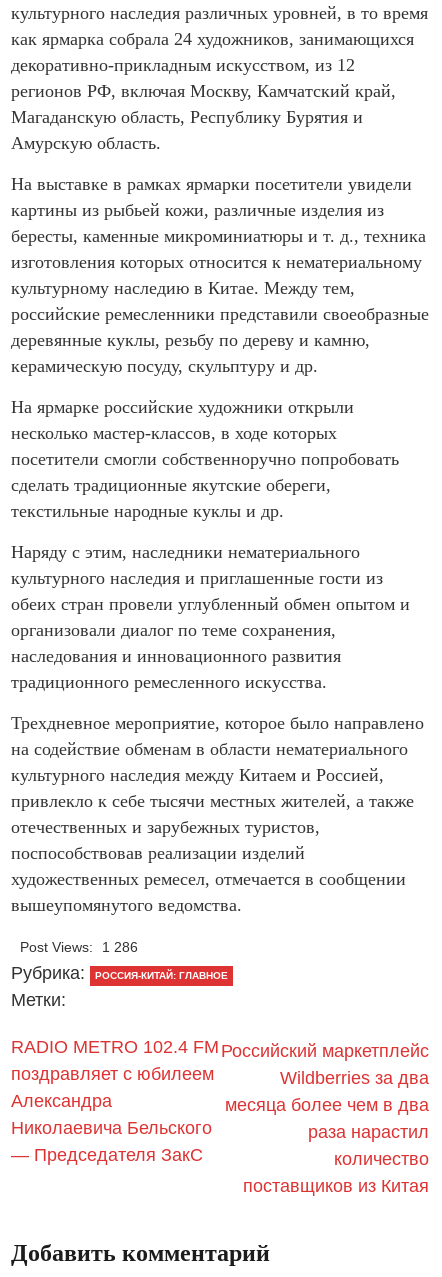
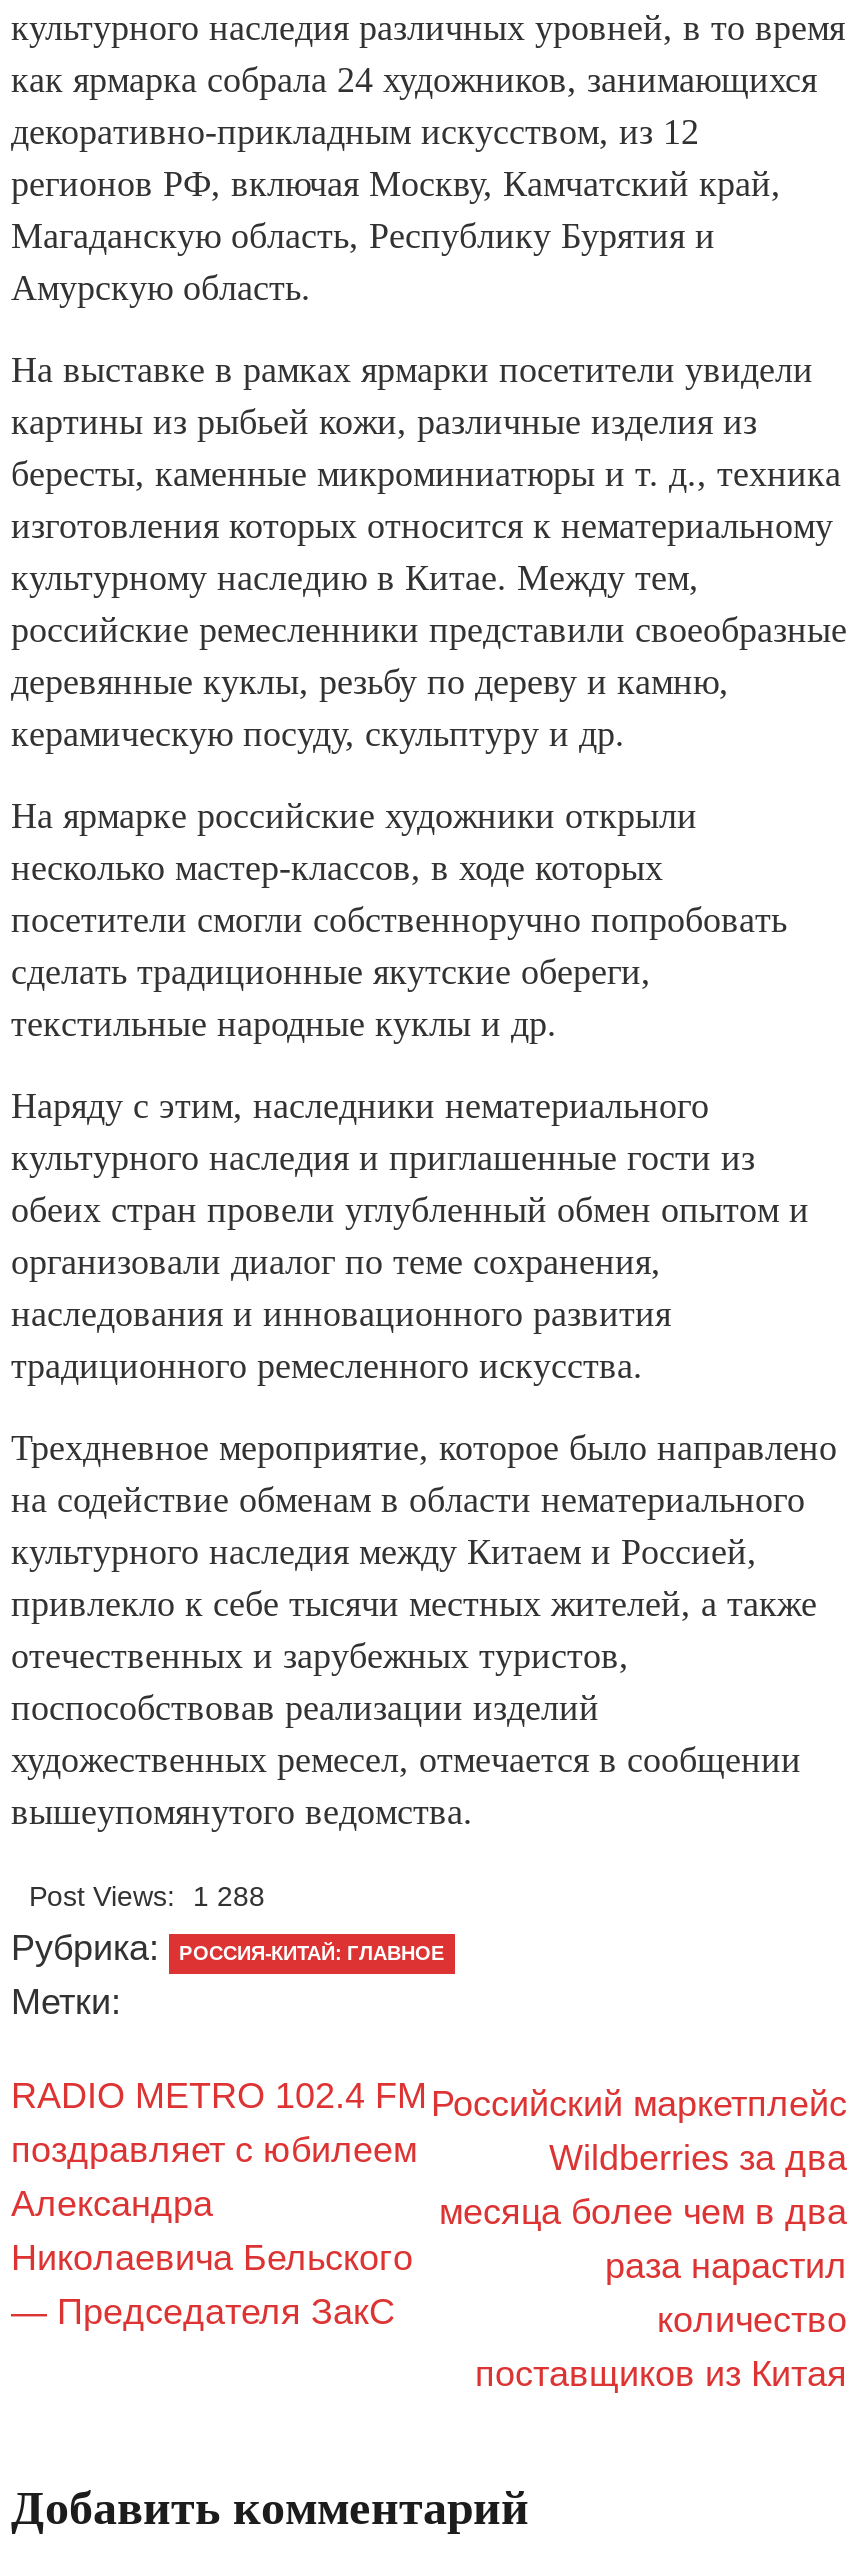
[20,939,138,955] Post Views: 1 286 -> [29,1879,265,1911] Post Views: 1 288

